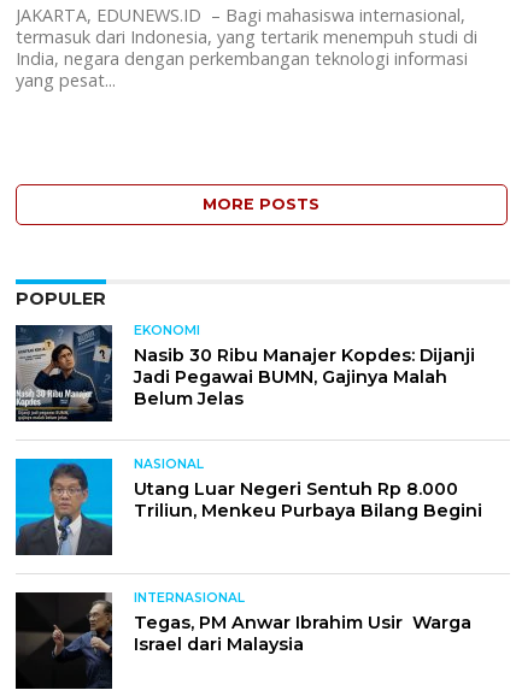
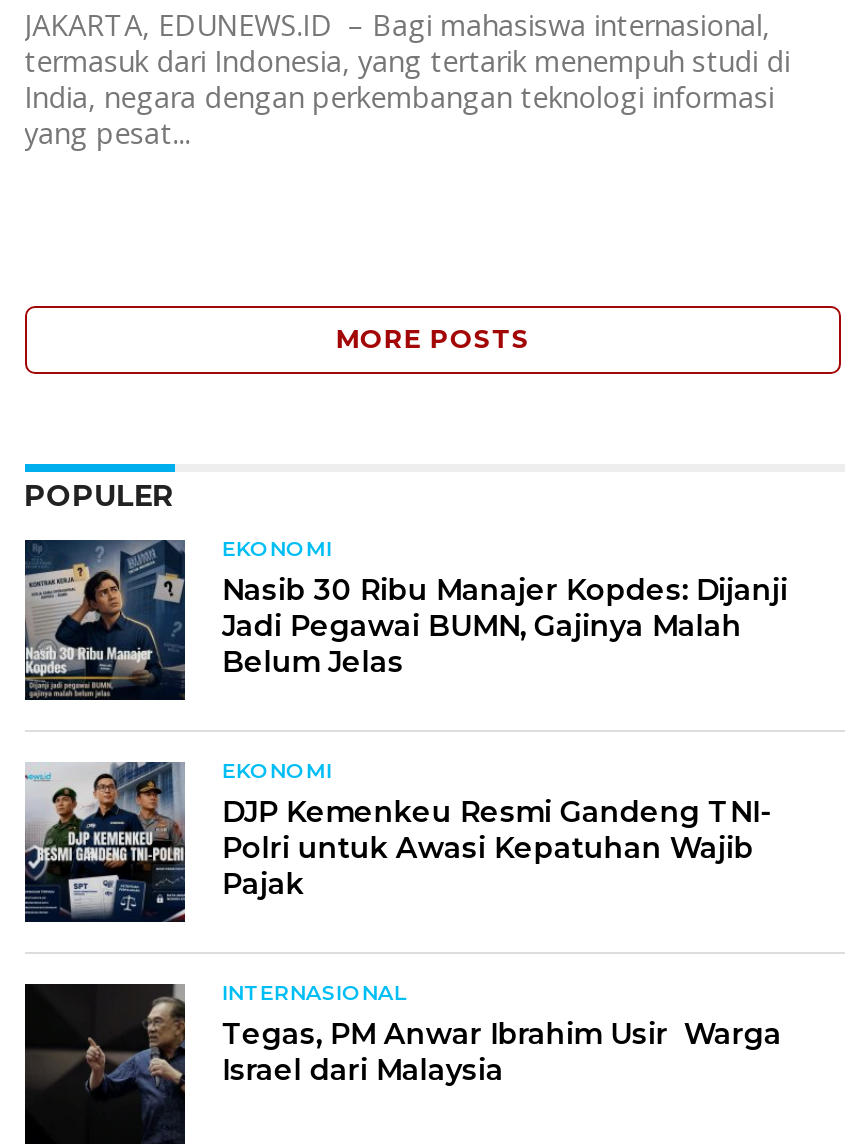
[14,456,483,555] [image] | NASIONAL | Utang Luar Negeri Sentuh Rp 8.000 | Triliun, Menkeu Purbaya Bilang Begini -> [23,758,772,922] [image] | EKONOMI | DJP Kemenkeu Resmi Gandeng TNI- | Polri untuk Awasi Kepatuhan Wajib | Pajak

